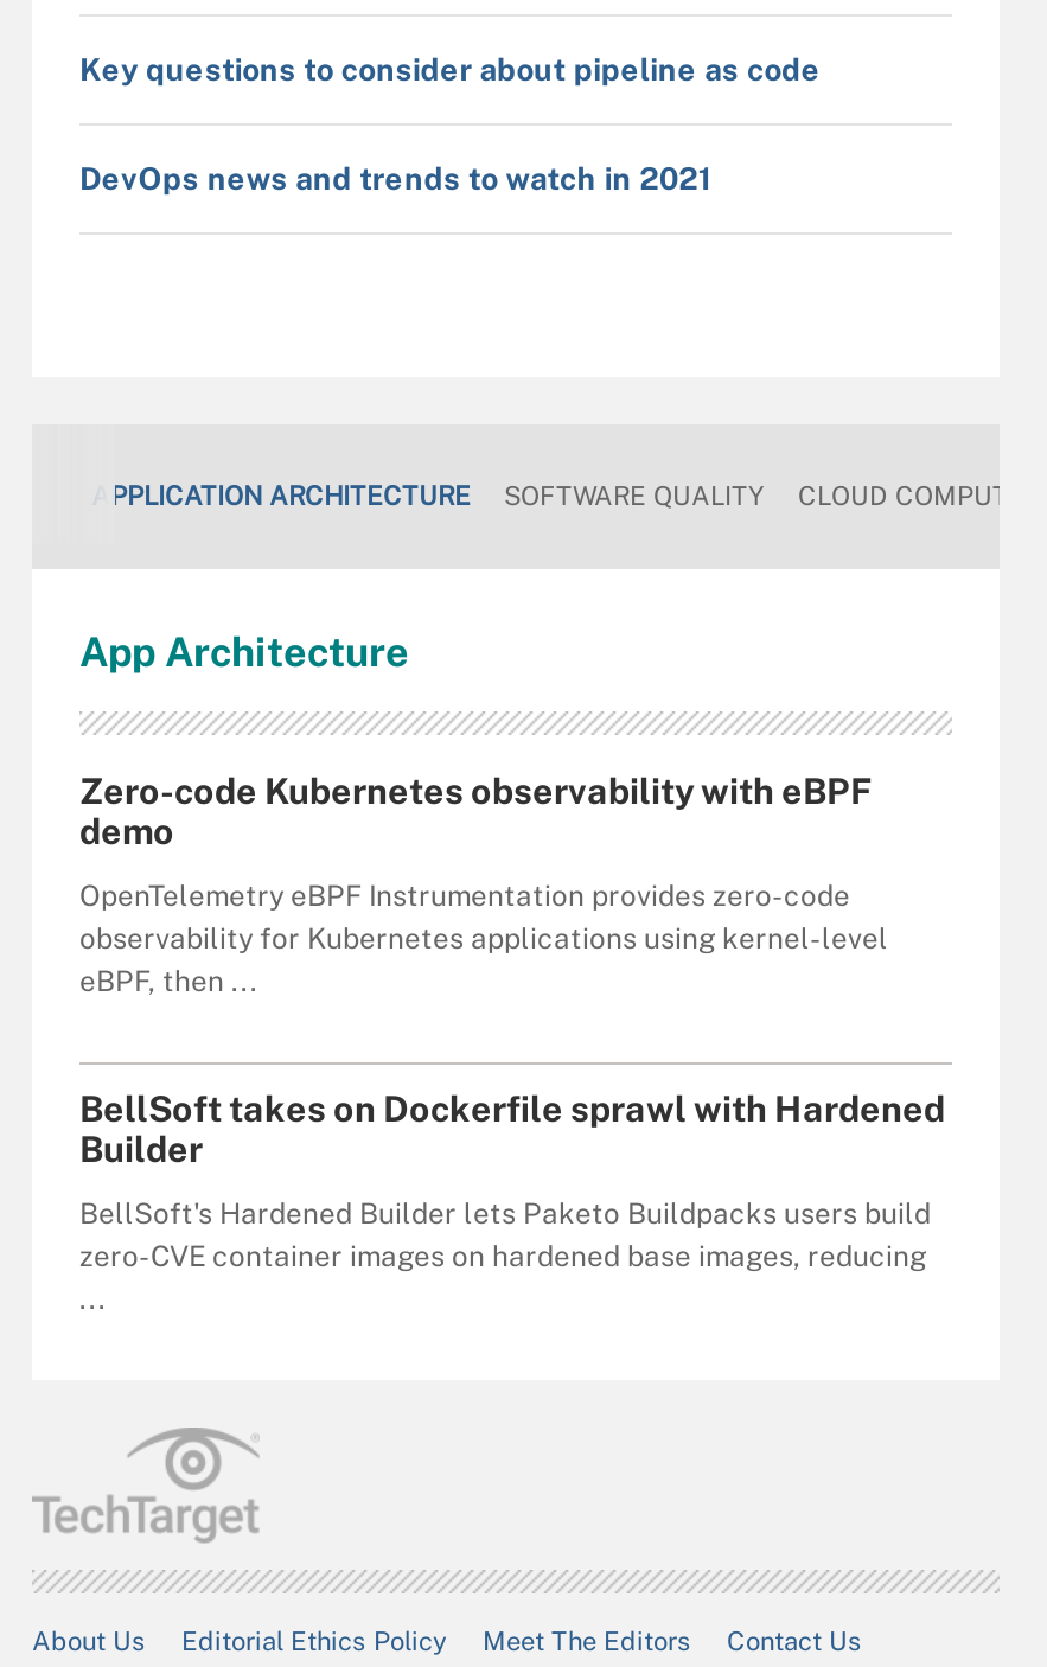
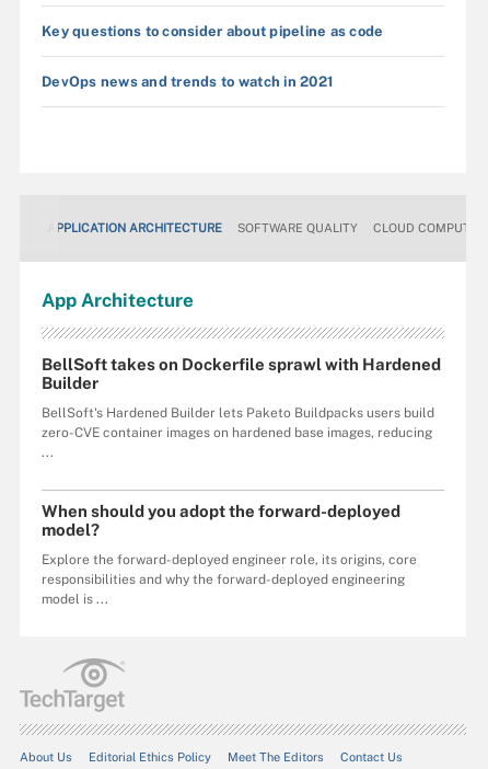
[79,771,888,999] Zero-code Kubernetes observability with eBPF | demo | OpenTelemetry eBPF Instrumentation provides zero-code | observability for Kubernetes applications using kernel-level | eBPF, then ... -> none
moved [79,1089,945,1274] -> [42,355,441,441]: BellSoft takes on Dockerfile sprawl with Hardened | Builder | BellSoft's Hardened Builder lets Paketo Buildpacks users build | zero-CVE container images on hardened base images, reducing
none -> [42,502,417,607] When should you adopt the forward-deployed | model? | Explore the forward-deployed engineer role, its origins, core | responsibilities and why the forward-deployed engineering | model is ...

